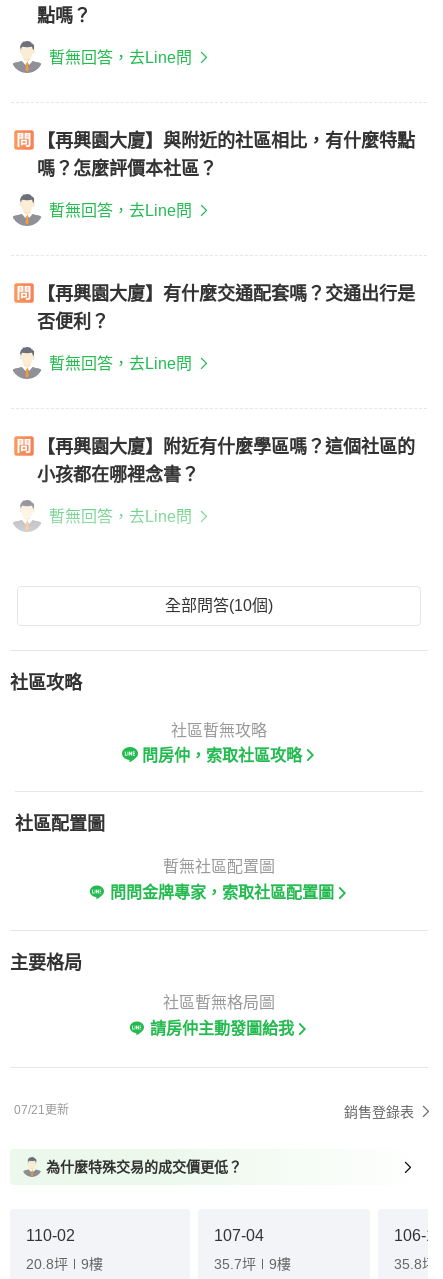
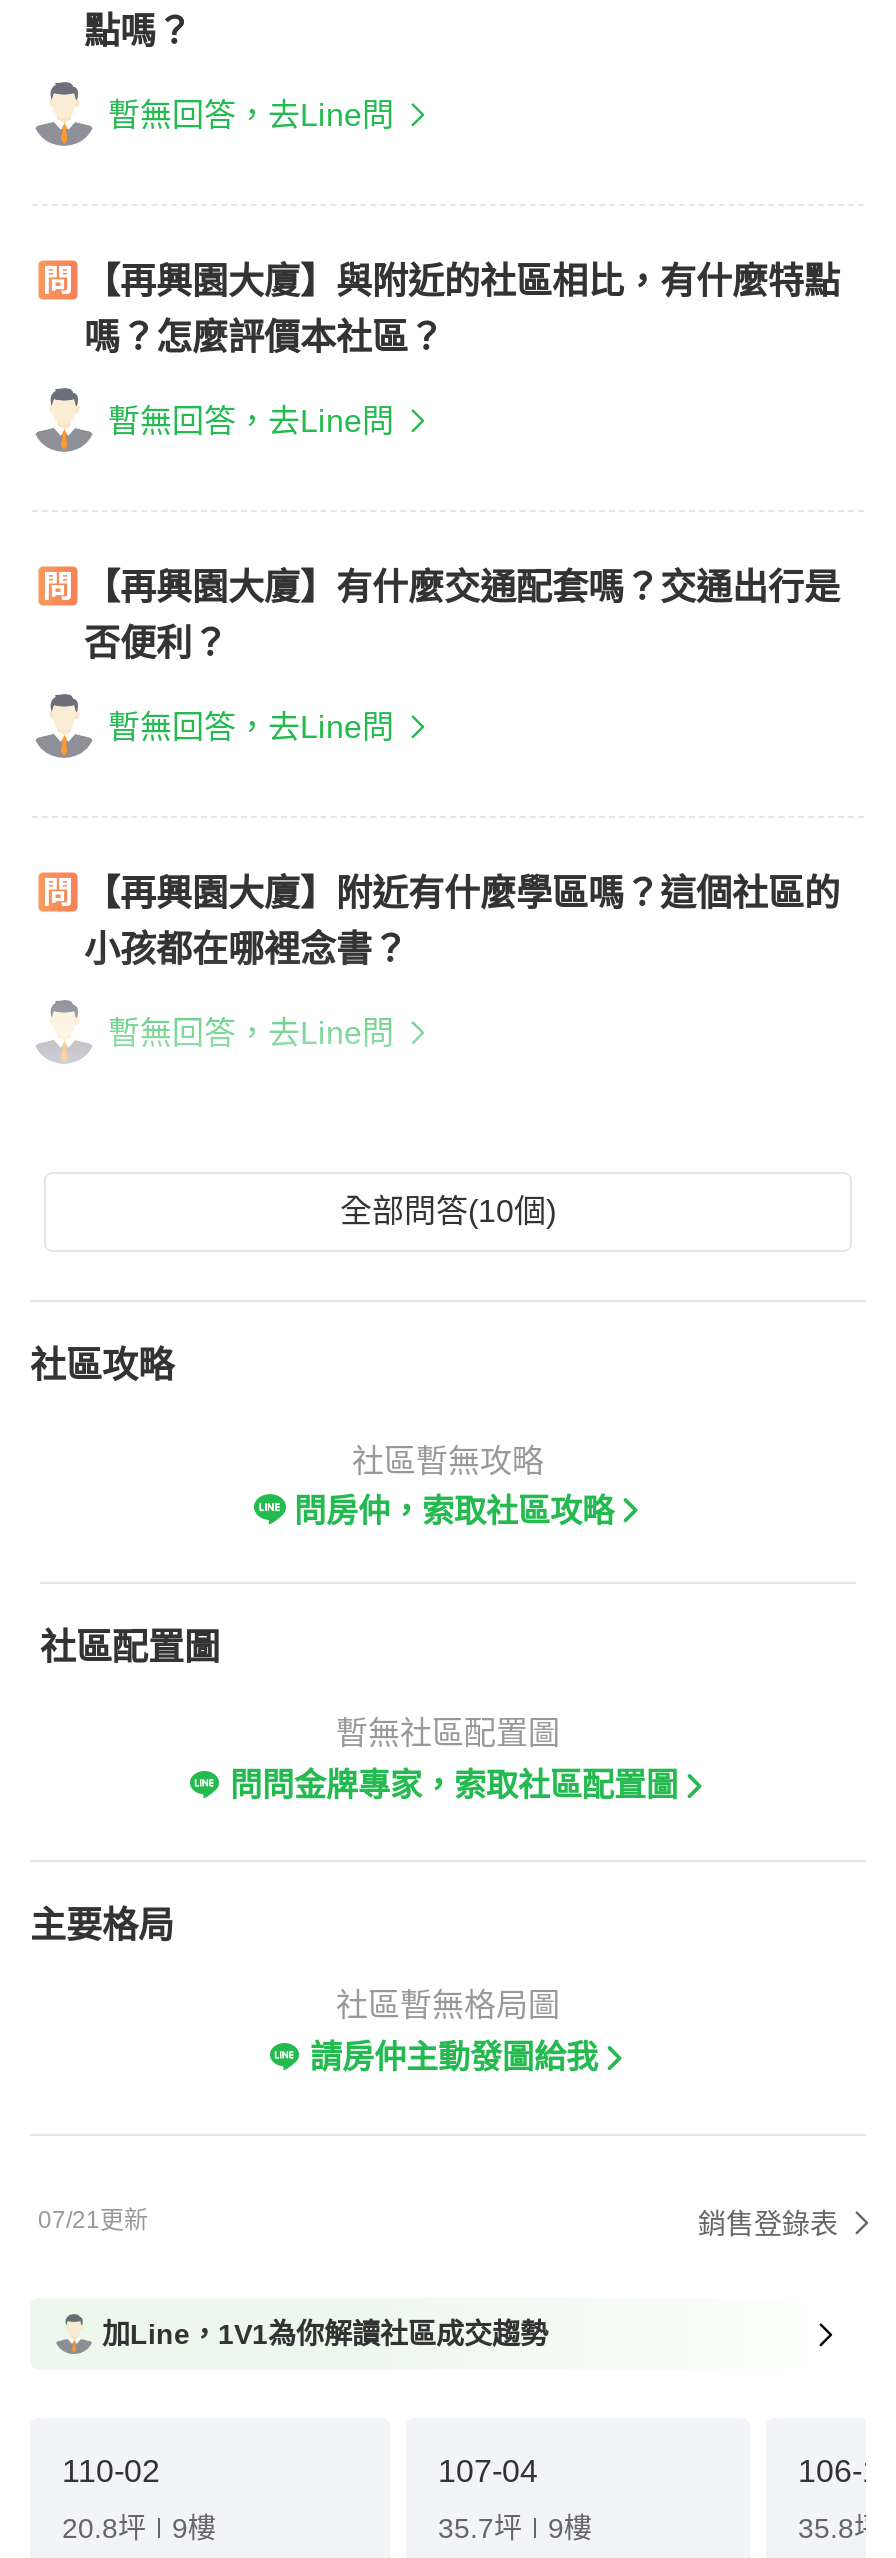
[46,1159,242,1175] 為什麼特殊交易的成交價更低？ -> [102,2318,548,2350] 加Line，1V1為你解讀社區成交趨勢

